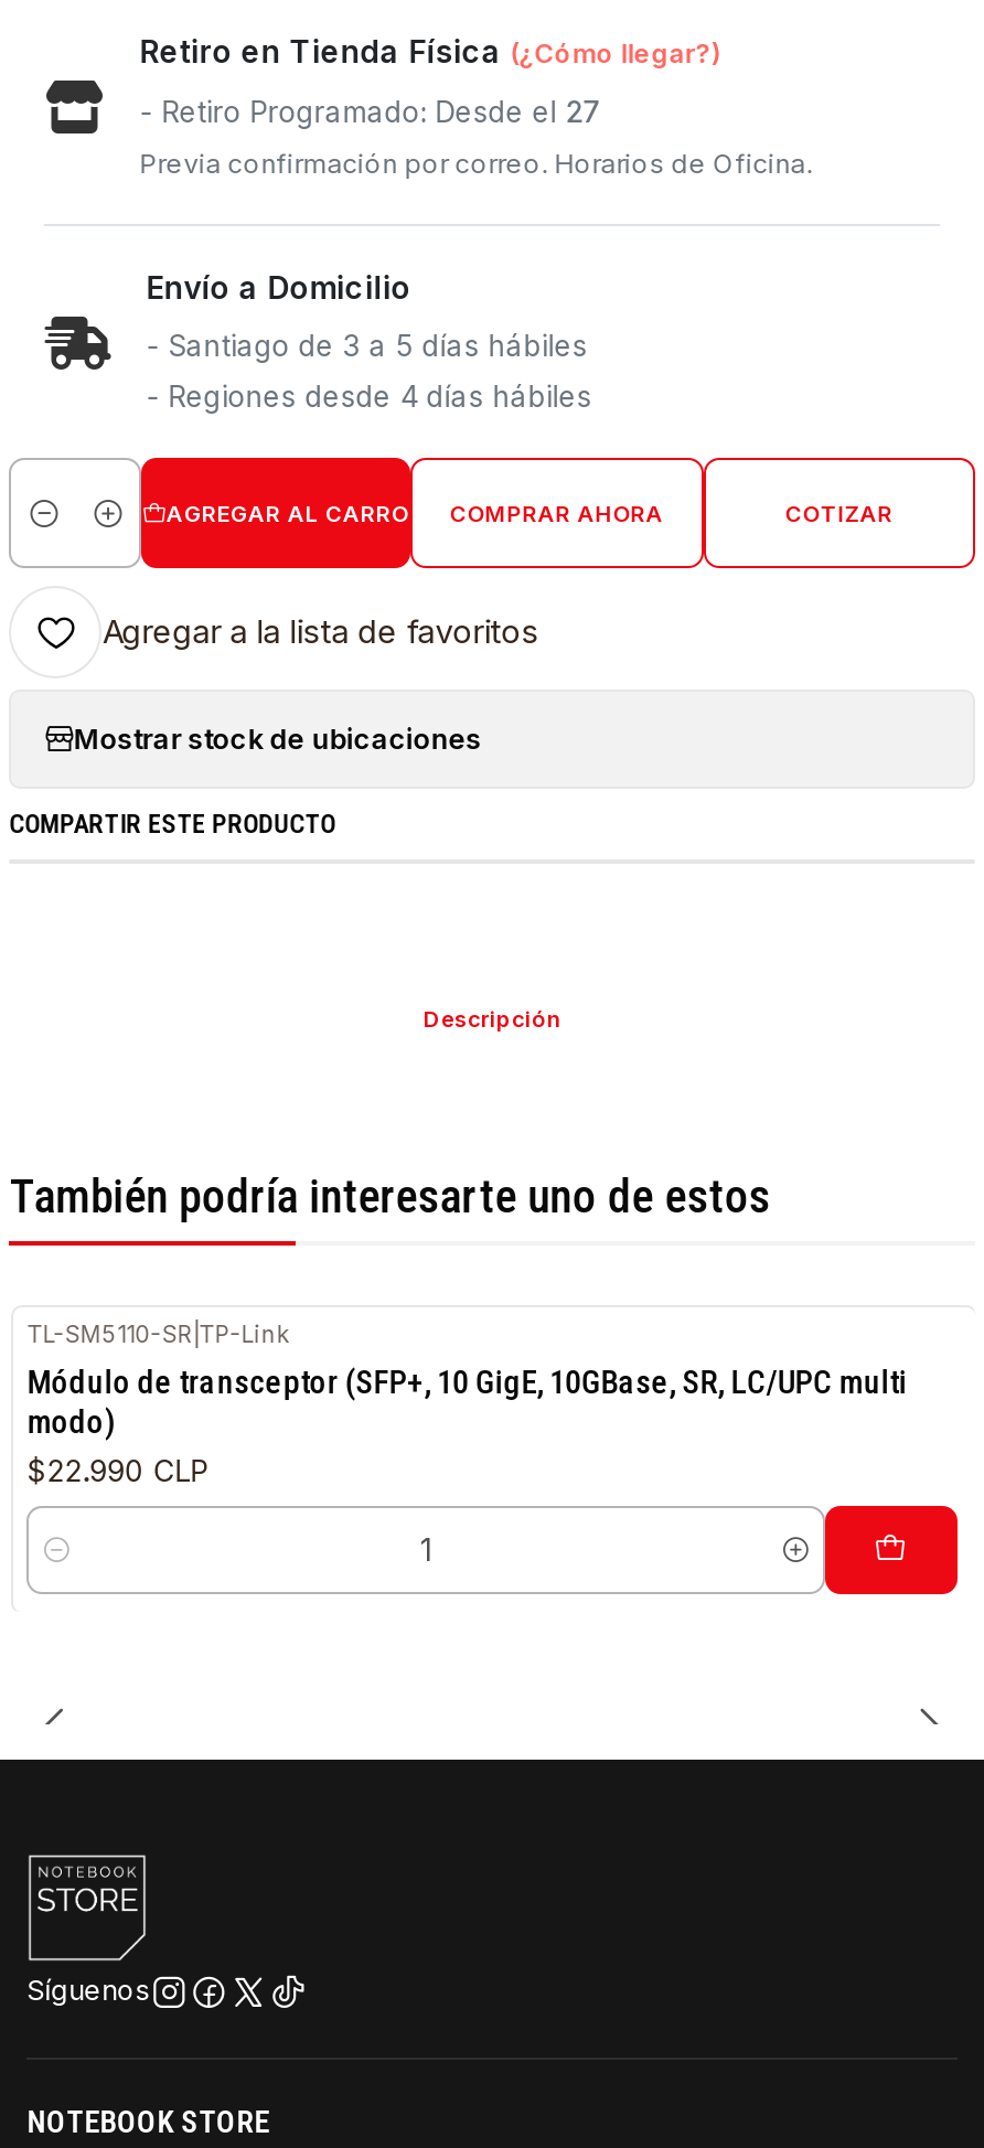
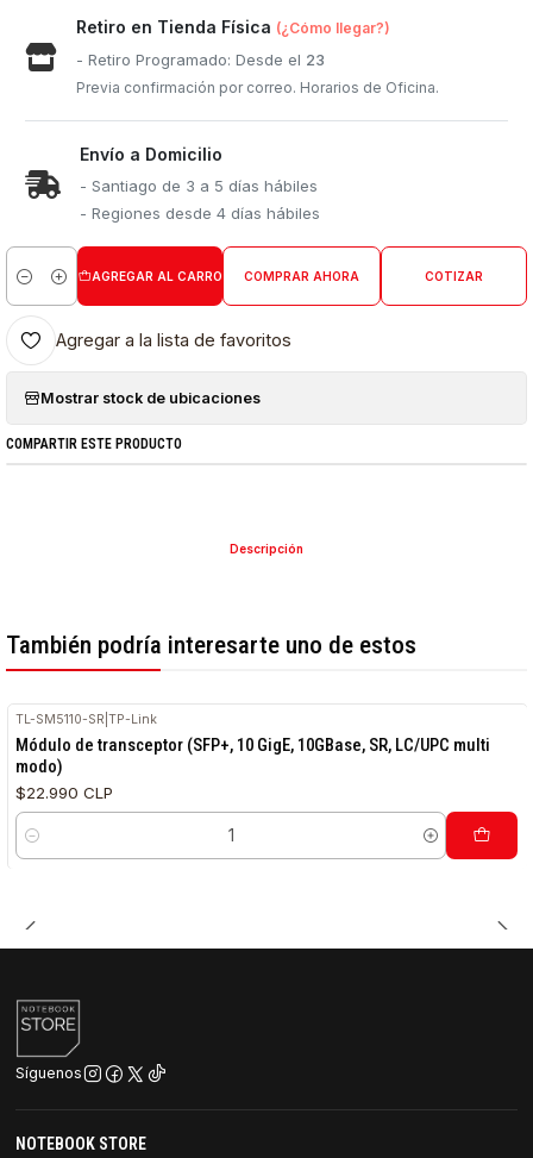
[139,94,601,129] - Retiro Programado: Desde el 27 -> [76,50,325,69] - Retiro Programado: Desde el 23

